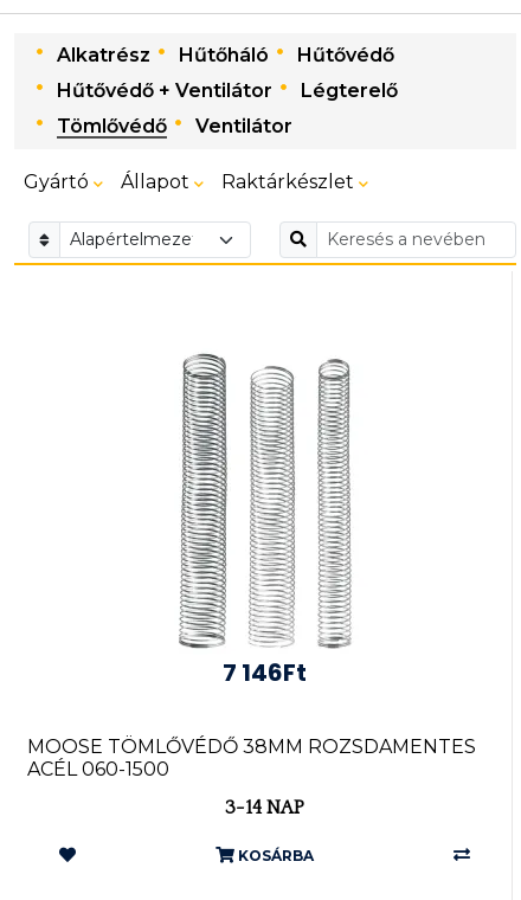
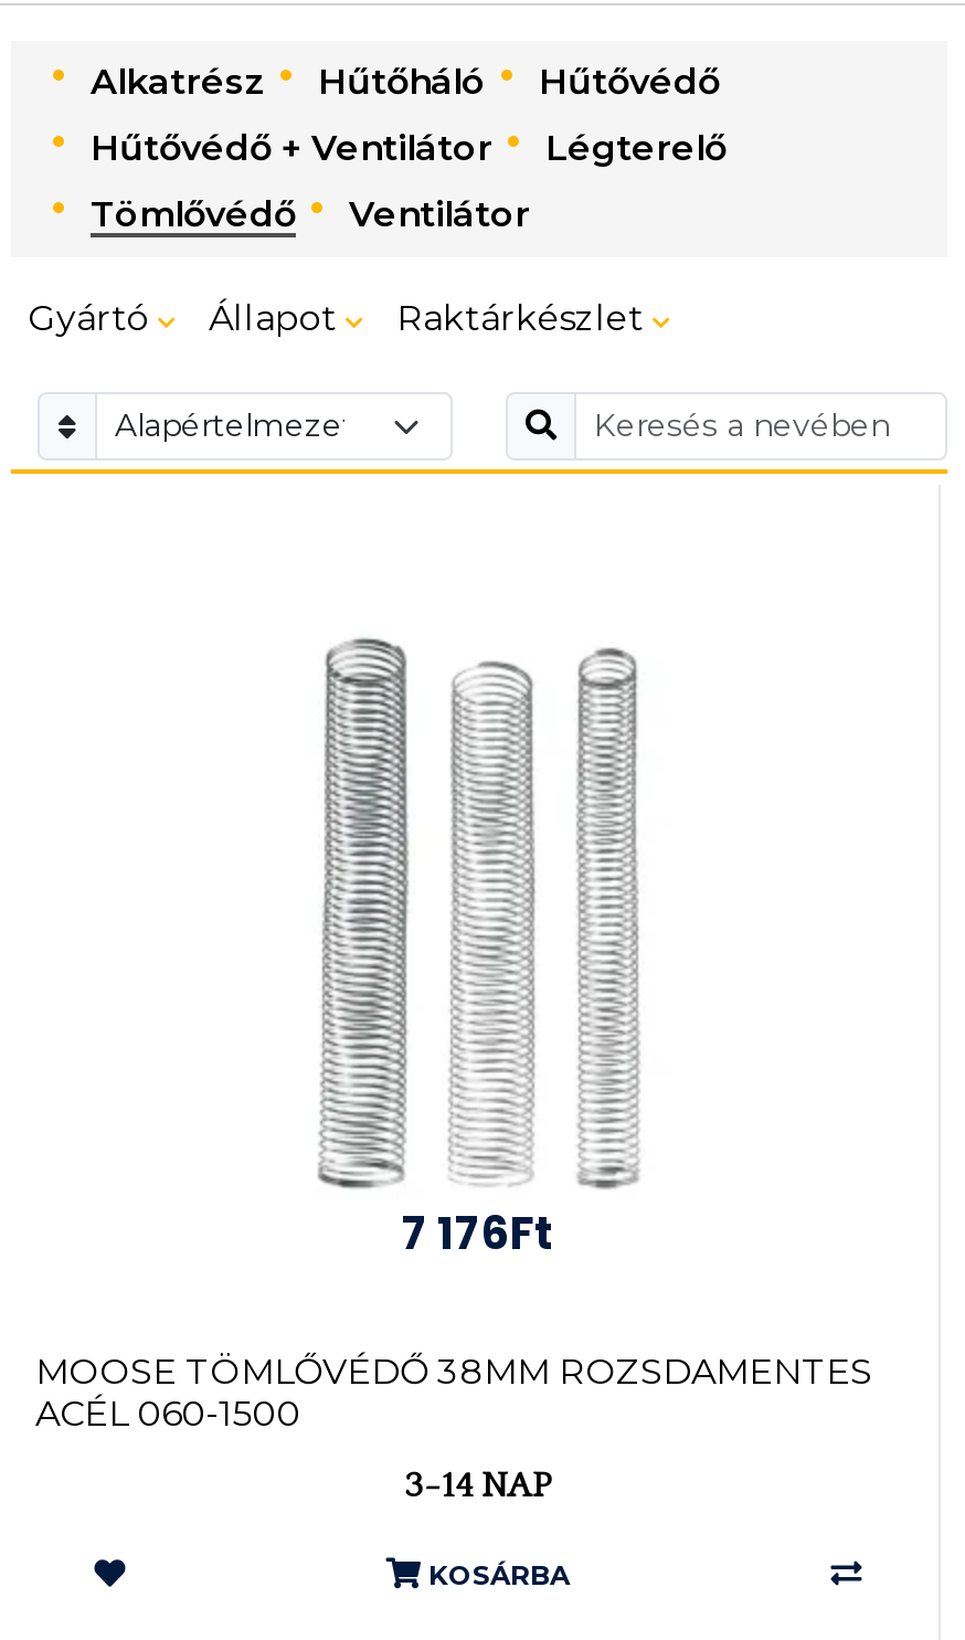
[223,656,307,689] 7 146Ft -> [402,1203,554,1265] 7 176Ft

